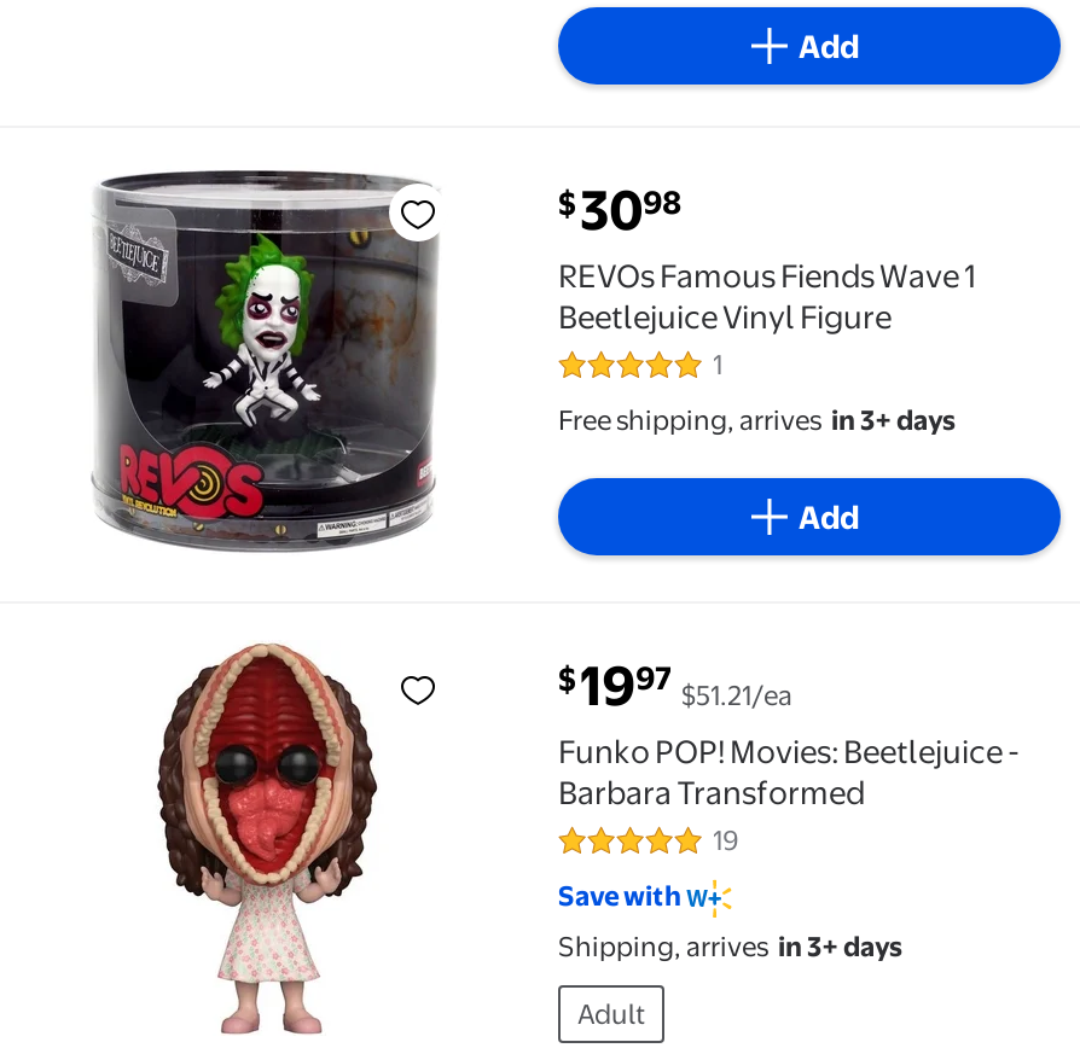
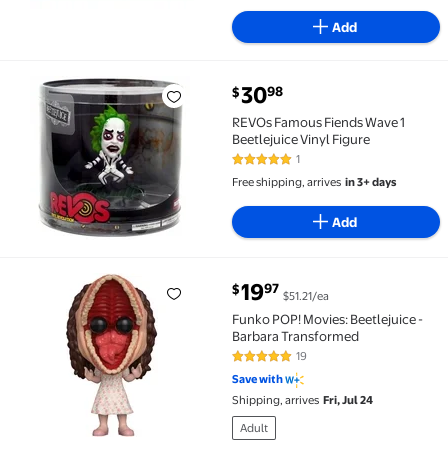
[558,929,904,963] Shipping, arrives in 3+ days -> [232,393,373,407] Shipping, arrives Fri, Jul 24

